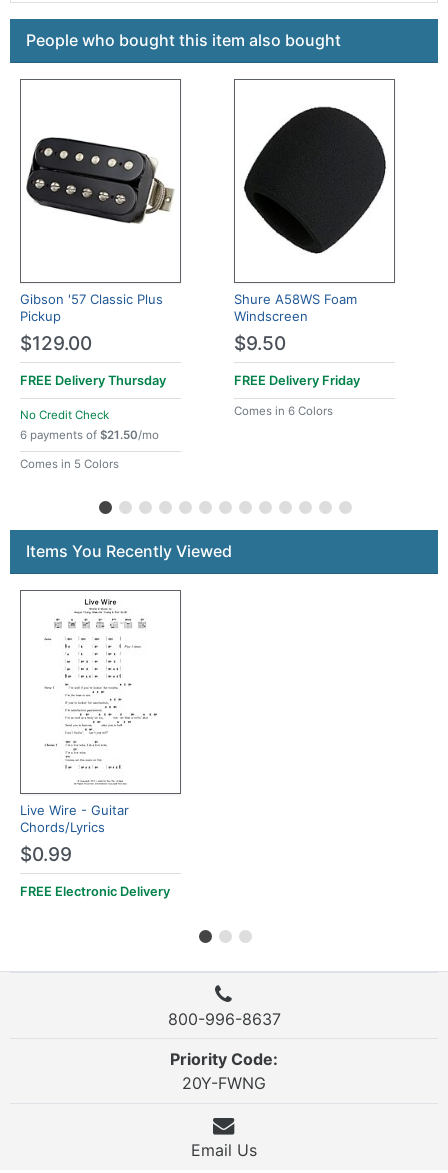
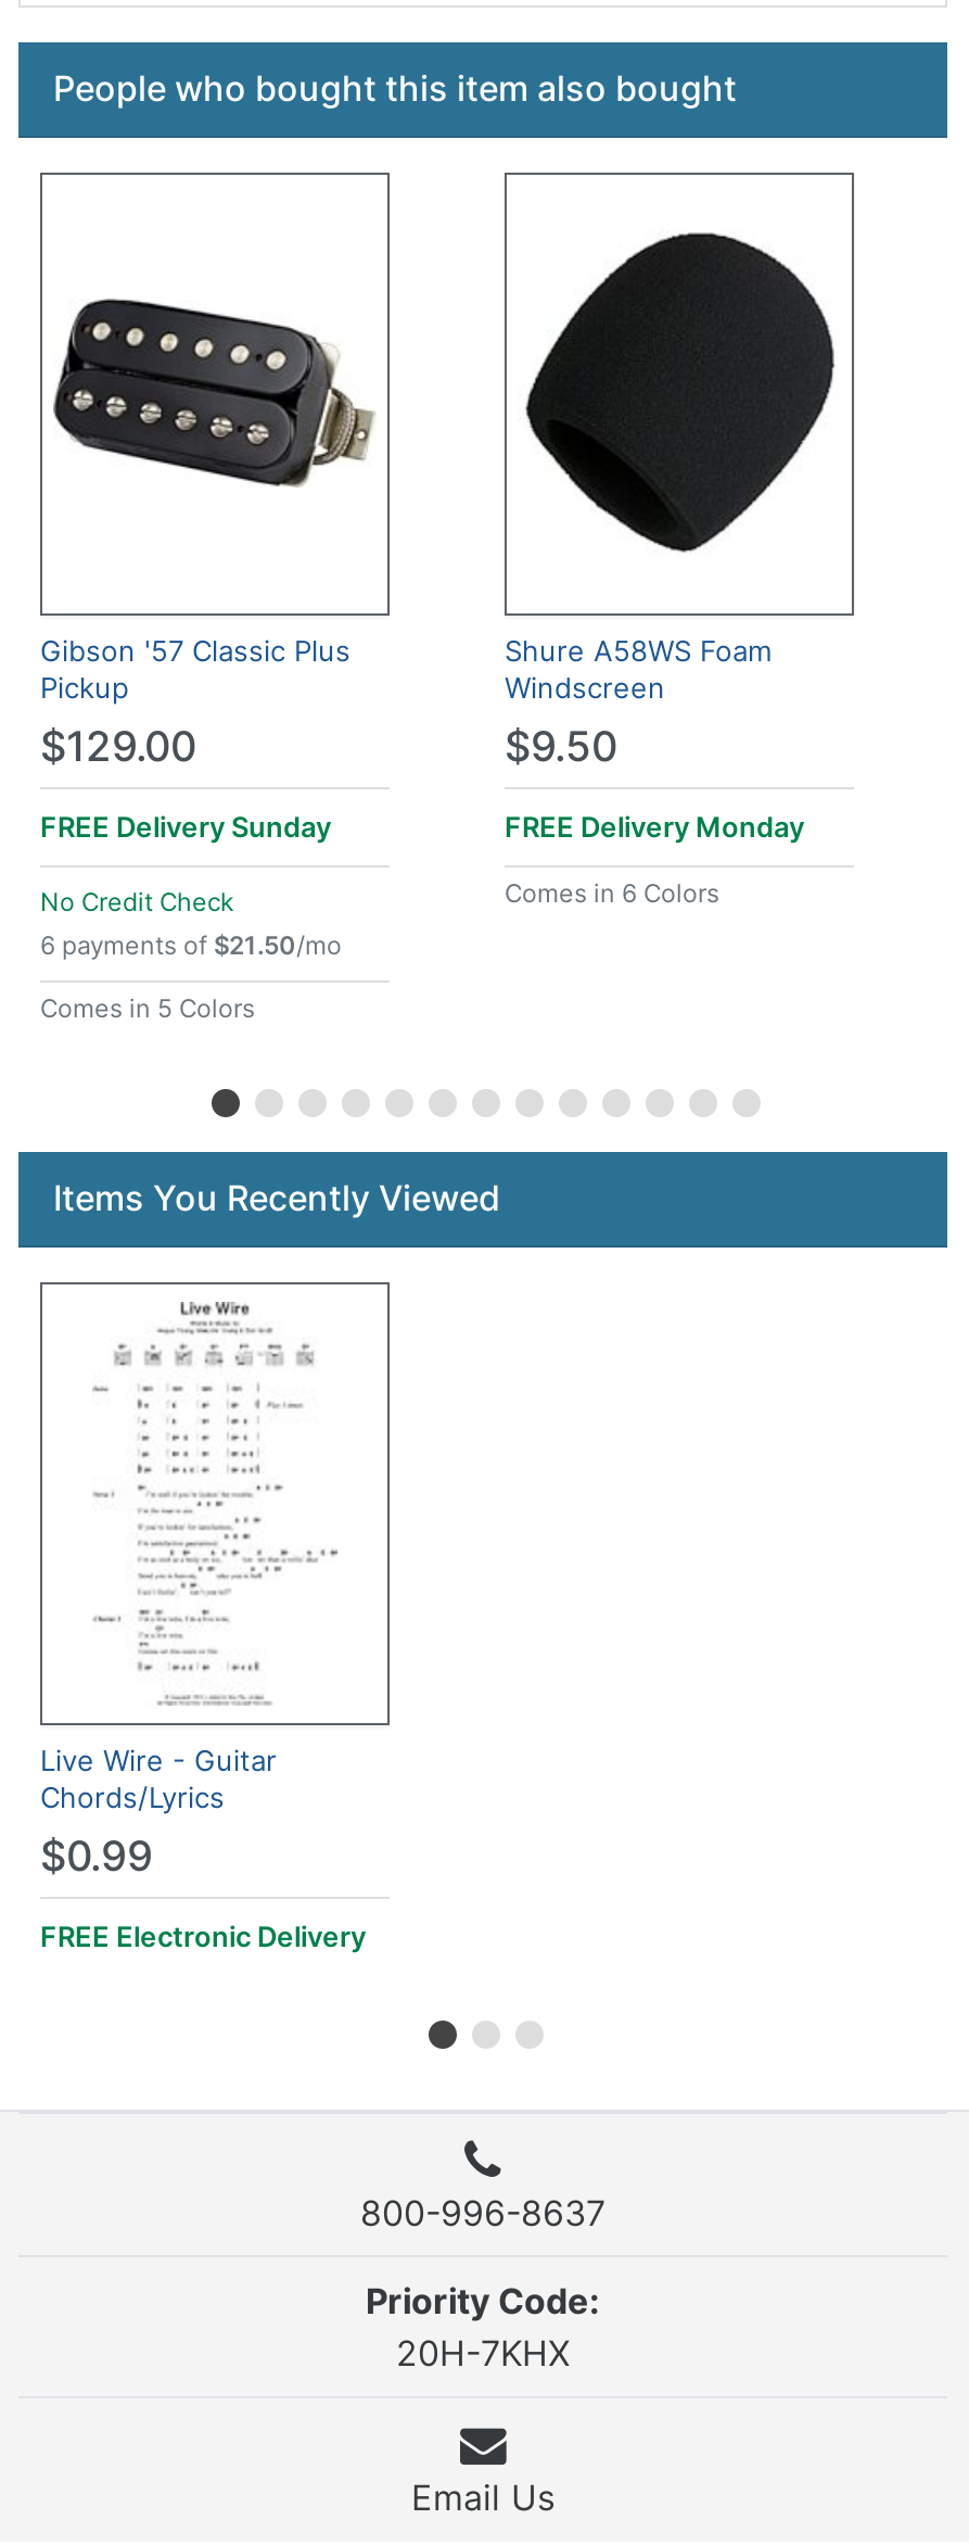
[20,373,166,388] FREE Delivery Thursday -> [40,810,331,843] FREE Delivery Sunday
[234,373,360,388] FREE Delivery Friday -> [505,810,804,843] FREE Delivery Monday
[182,1073,266,1093] 20Y-FWNG -> [396,2332,570,2375] 20H-7KHX

